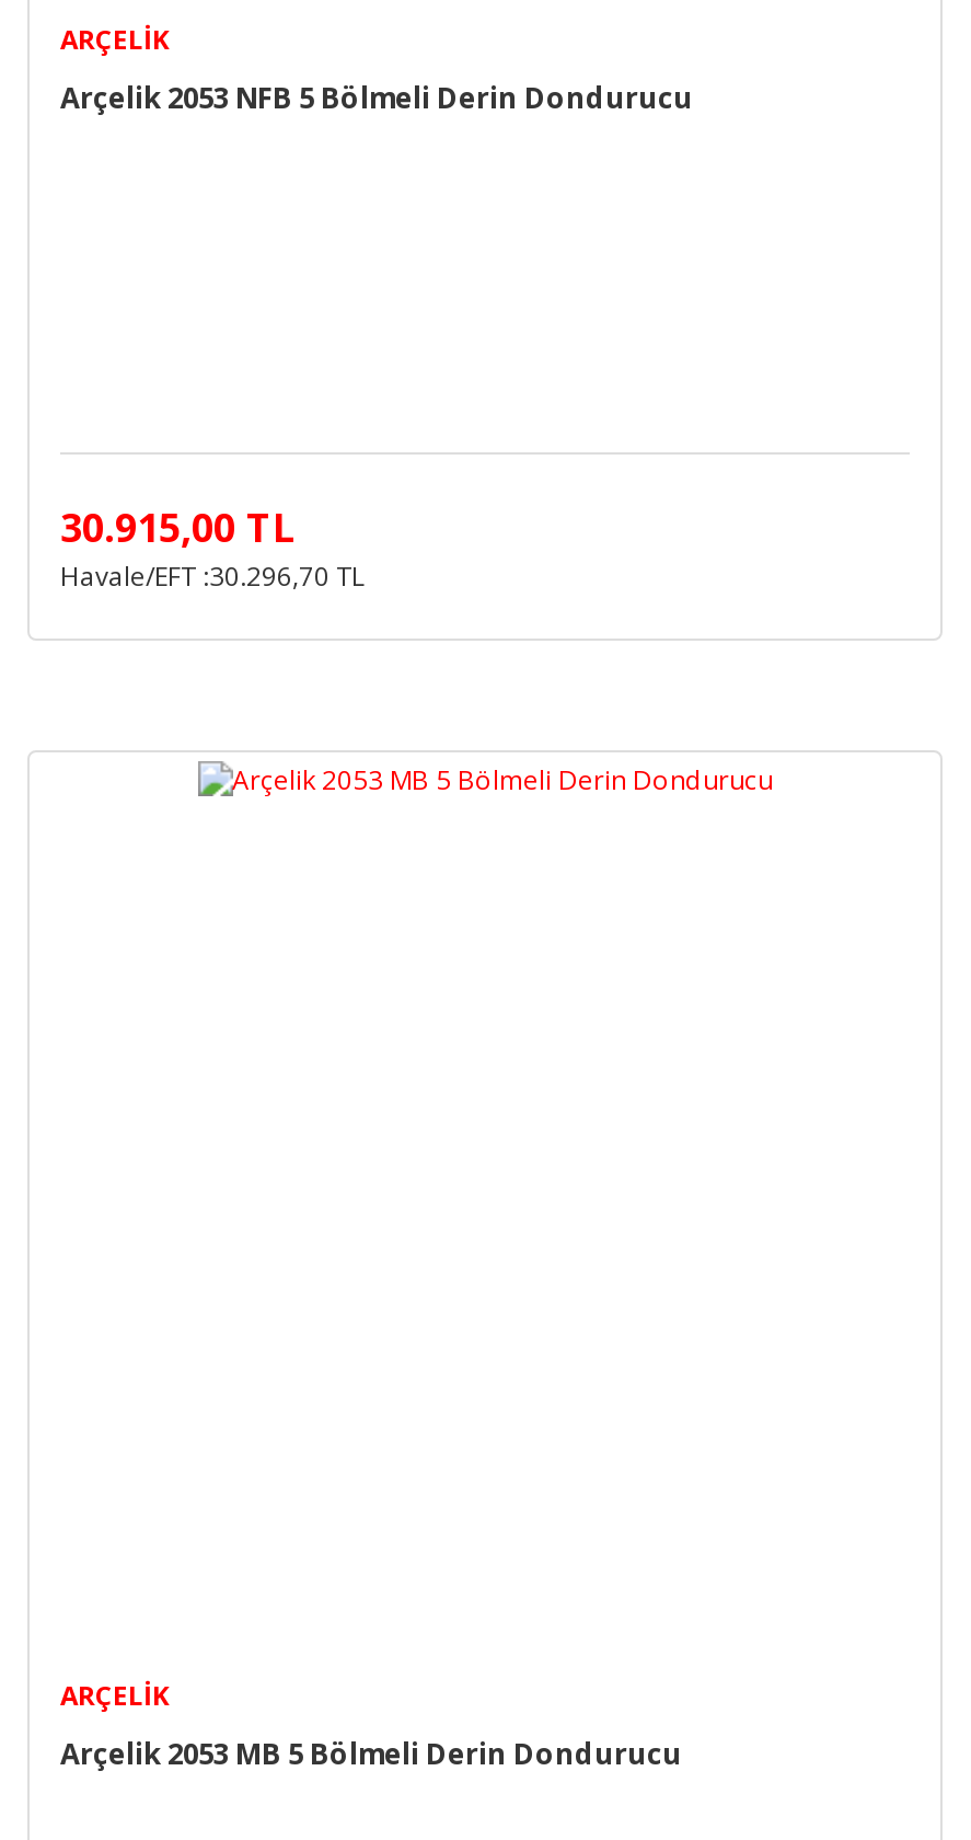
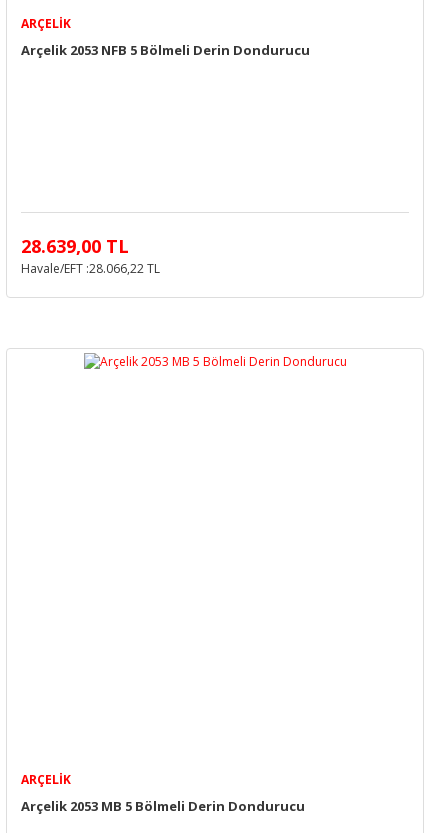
[60,501,297,553] 30.915,00 TL -> [21,234,129,258] 28.639,00 TL
[60,557,365,595] Havale/EFT :30.296,70 TL -> [21,260,160,277] Havale/EFT :28.066,22 TL

